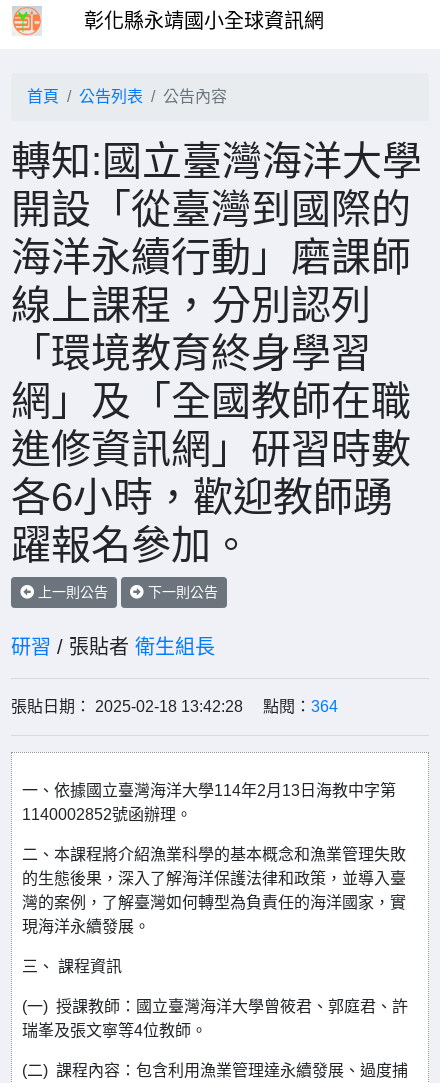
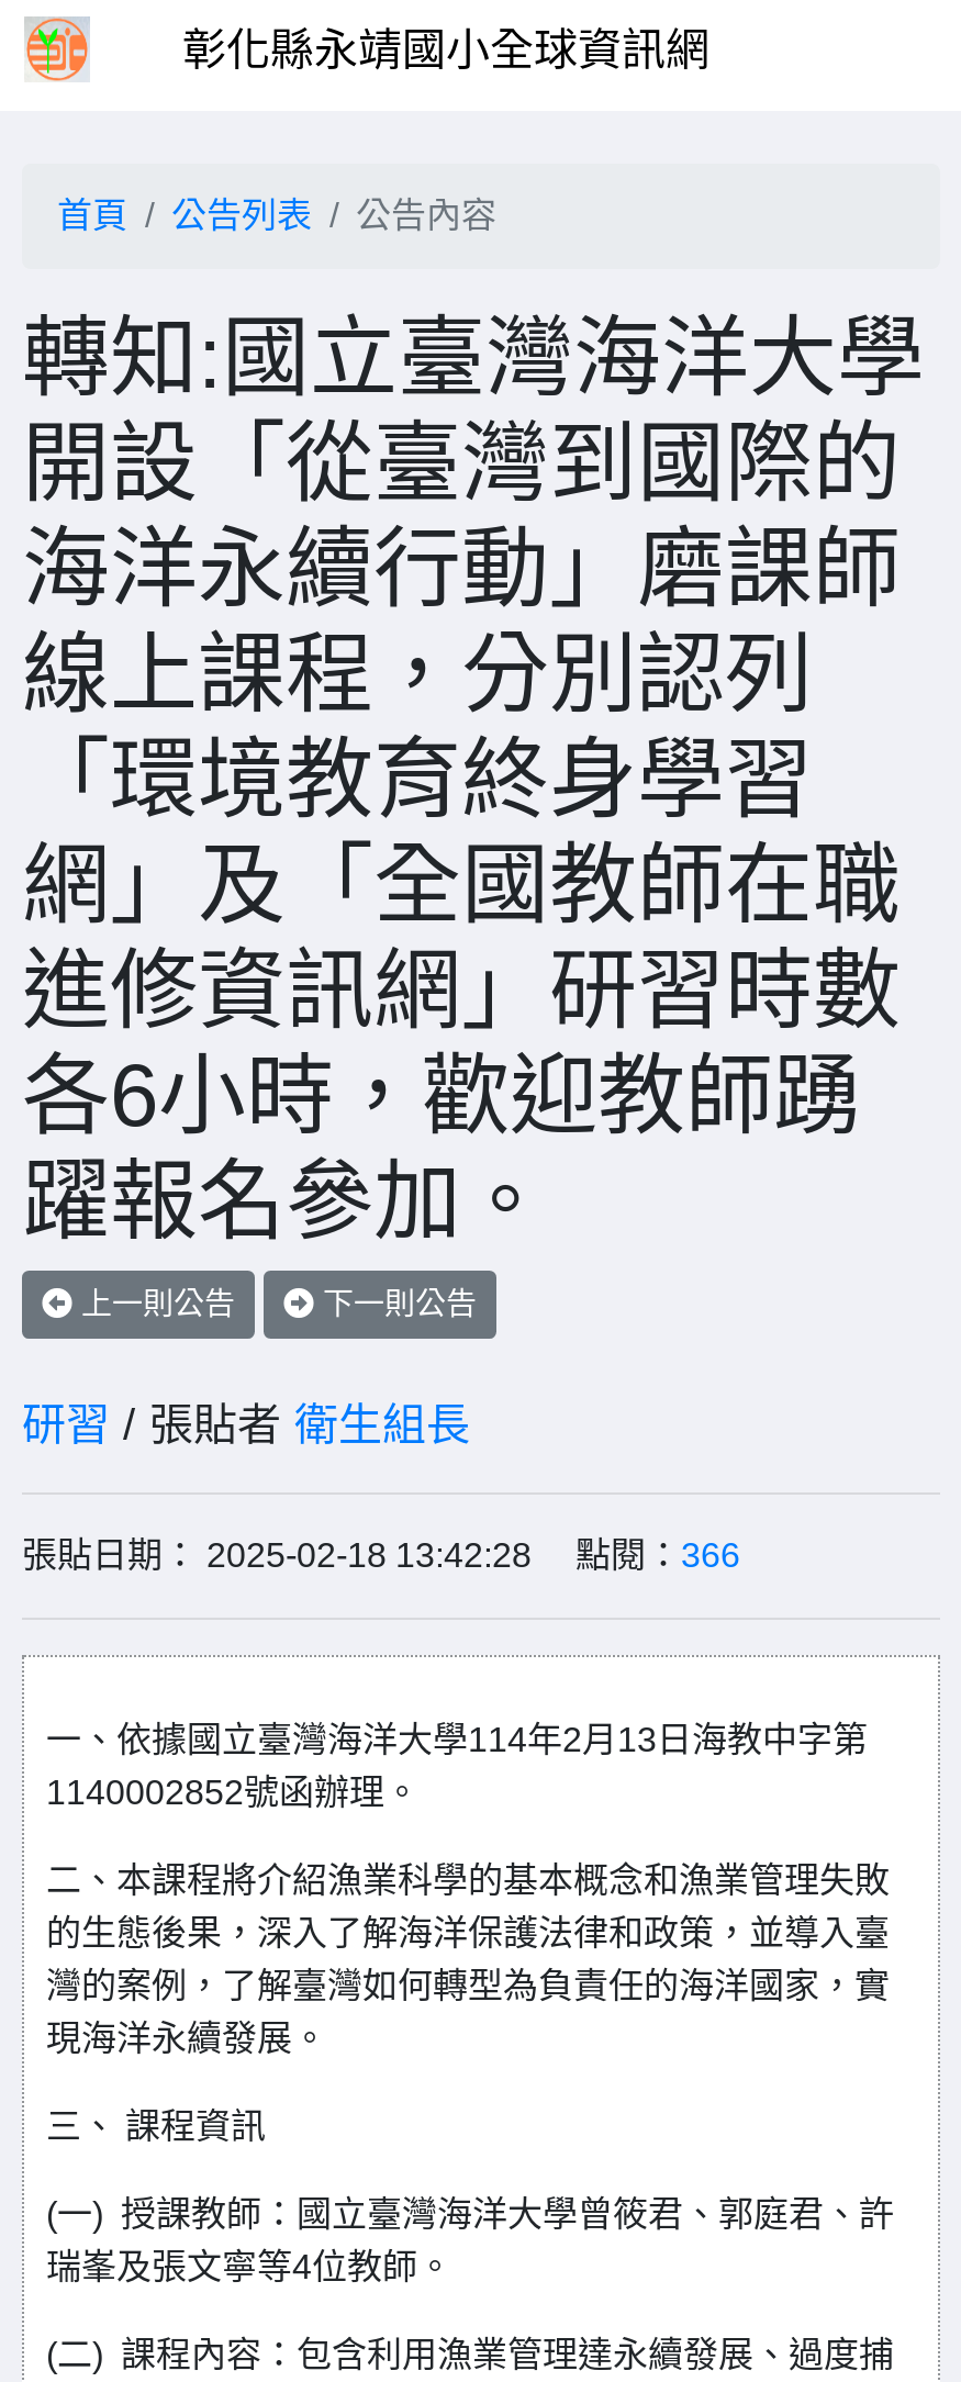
[11,698,338,715] 張貼日期： 2025-02-18 13:42:28 點閱：364 -> [22,1536,740,1574] 張貼日期： 2025-02-18 13:42:28 點閱：366

